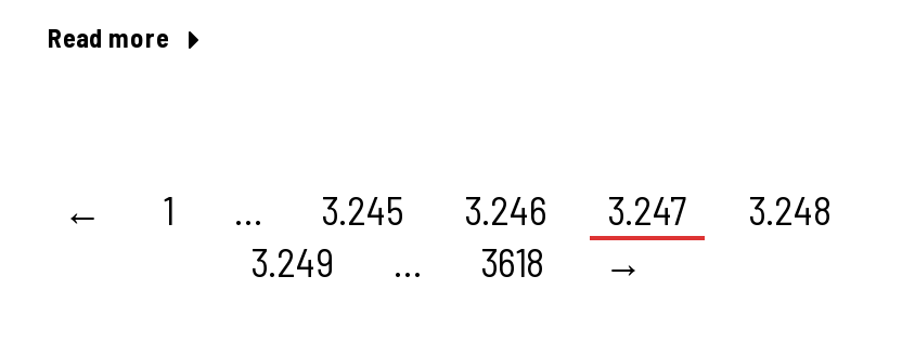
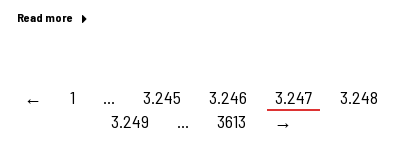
[480,238,543,286] 3618 -> [216,110,245,132] 3613

